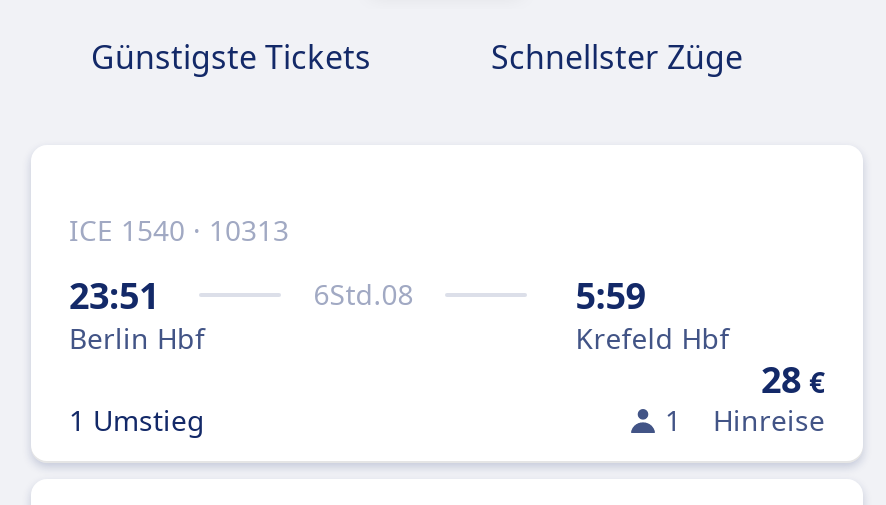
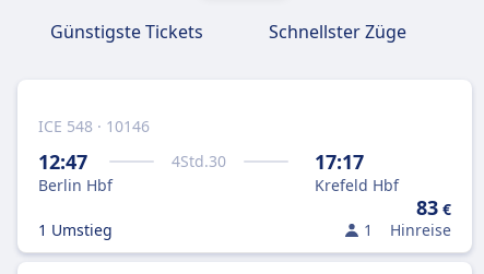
[69,211,289,249] ICE 1540 · 10313 -> [38,116,150,136] ICE 548 · 10146
[69,271,159,319] 23:51 -> [38,148,87,175] 12:47
[313,275,413,313] 6Std.08 -> [172,151,226,171] 4Std.30
[576,271,646,319] 5:59 -> [315,148,364,175] 17:17
[761,355,825,403] 28 € -> [416,194,451,221] 83 €

